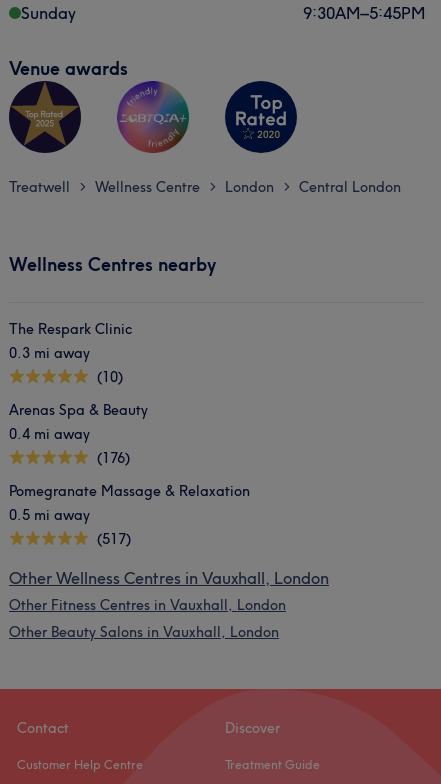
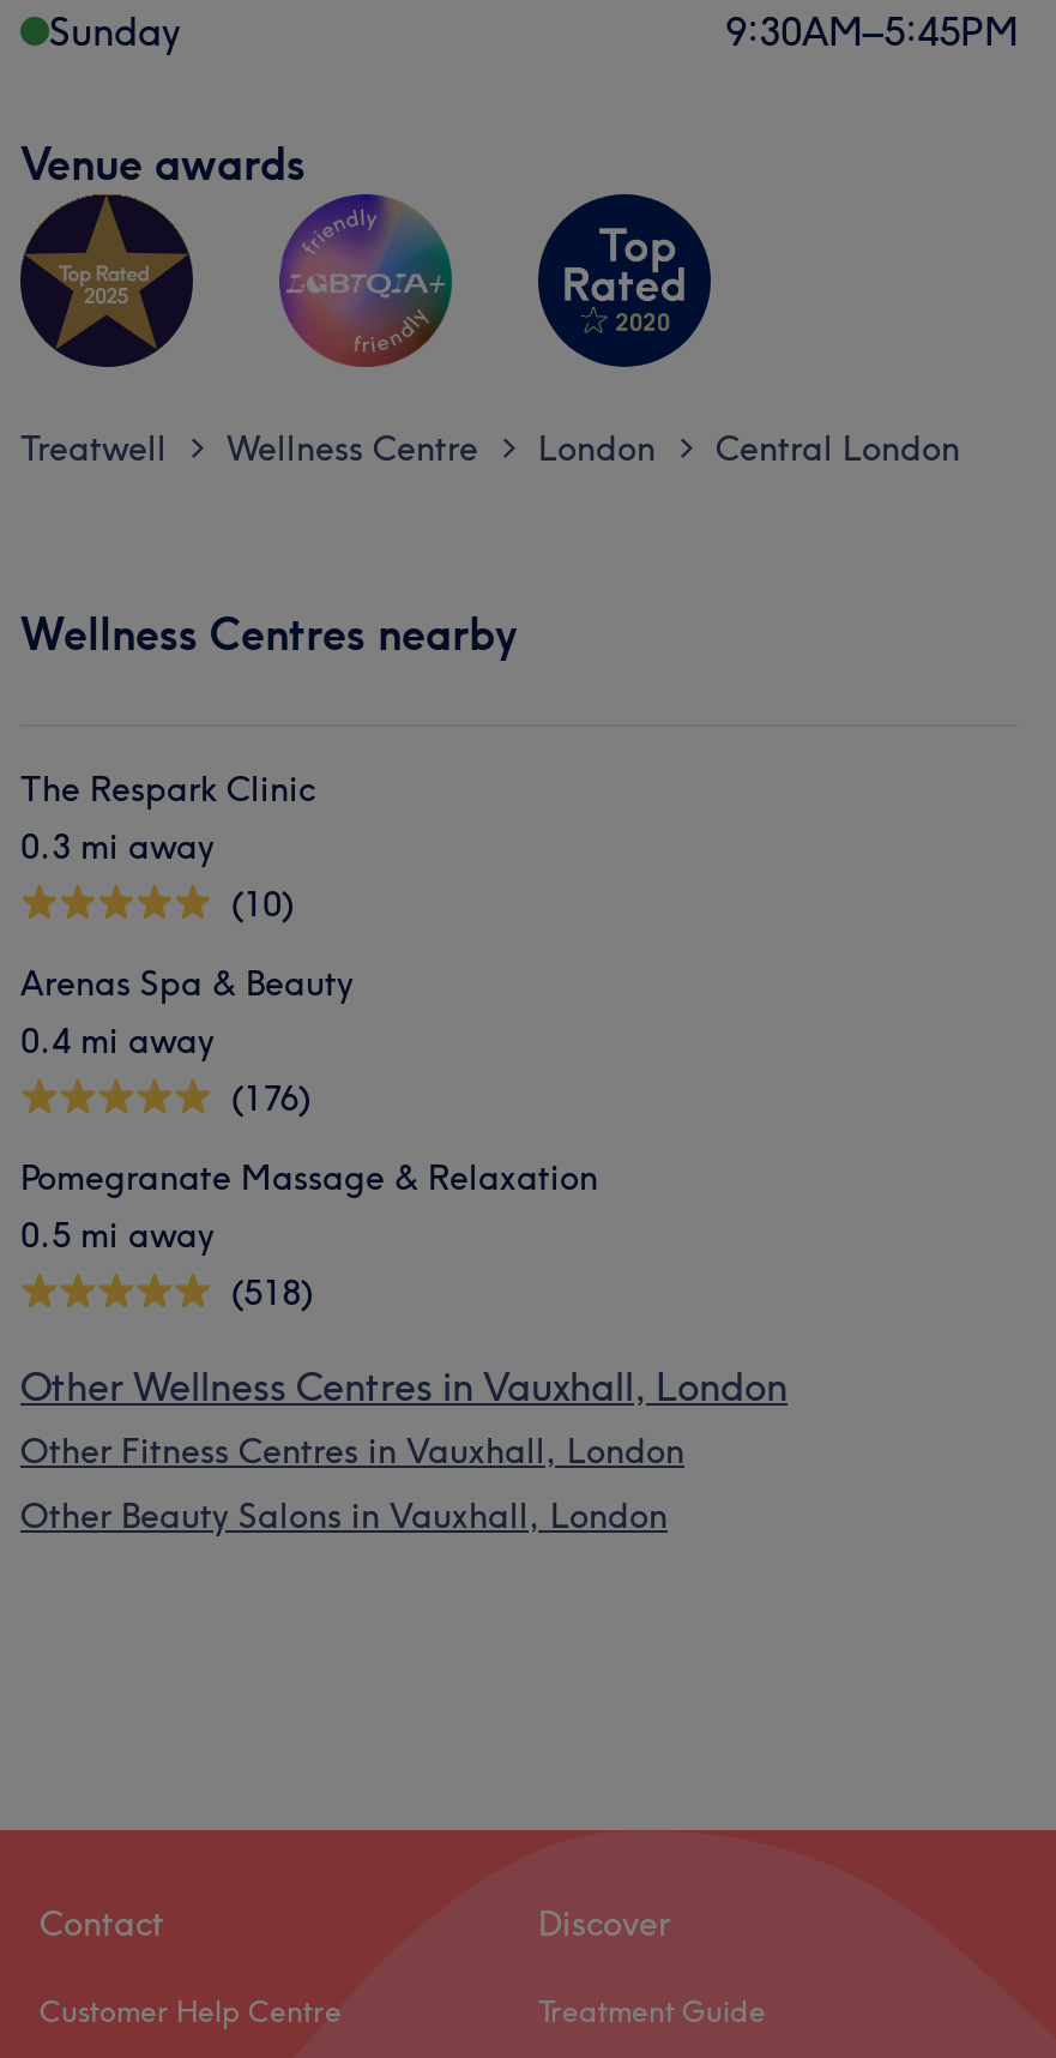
[97,530,131,548] (517) -> [231,1271,313,1314] (518)

